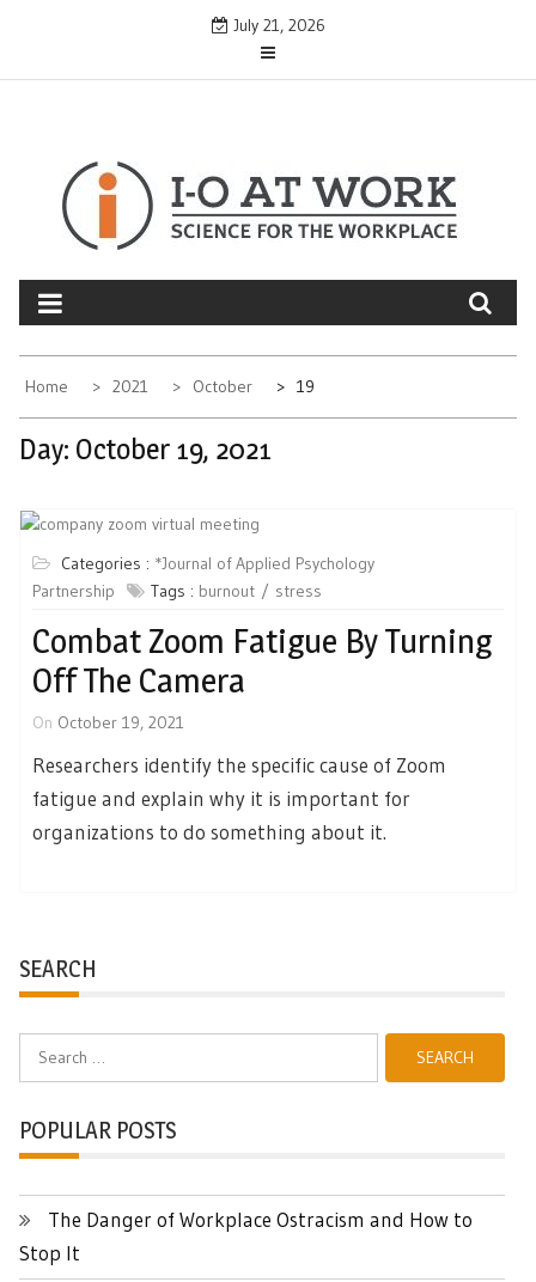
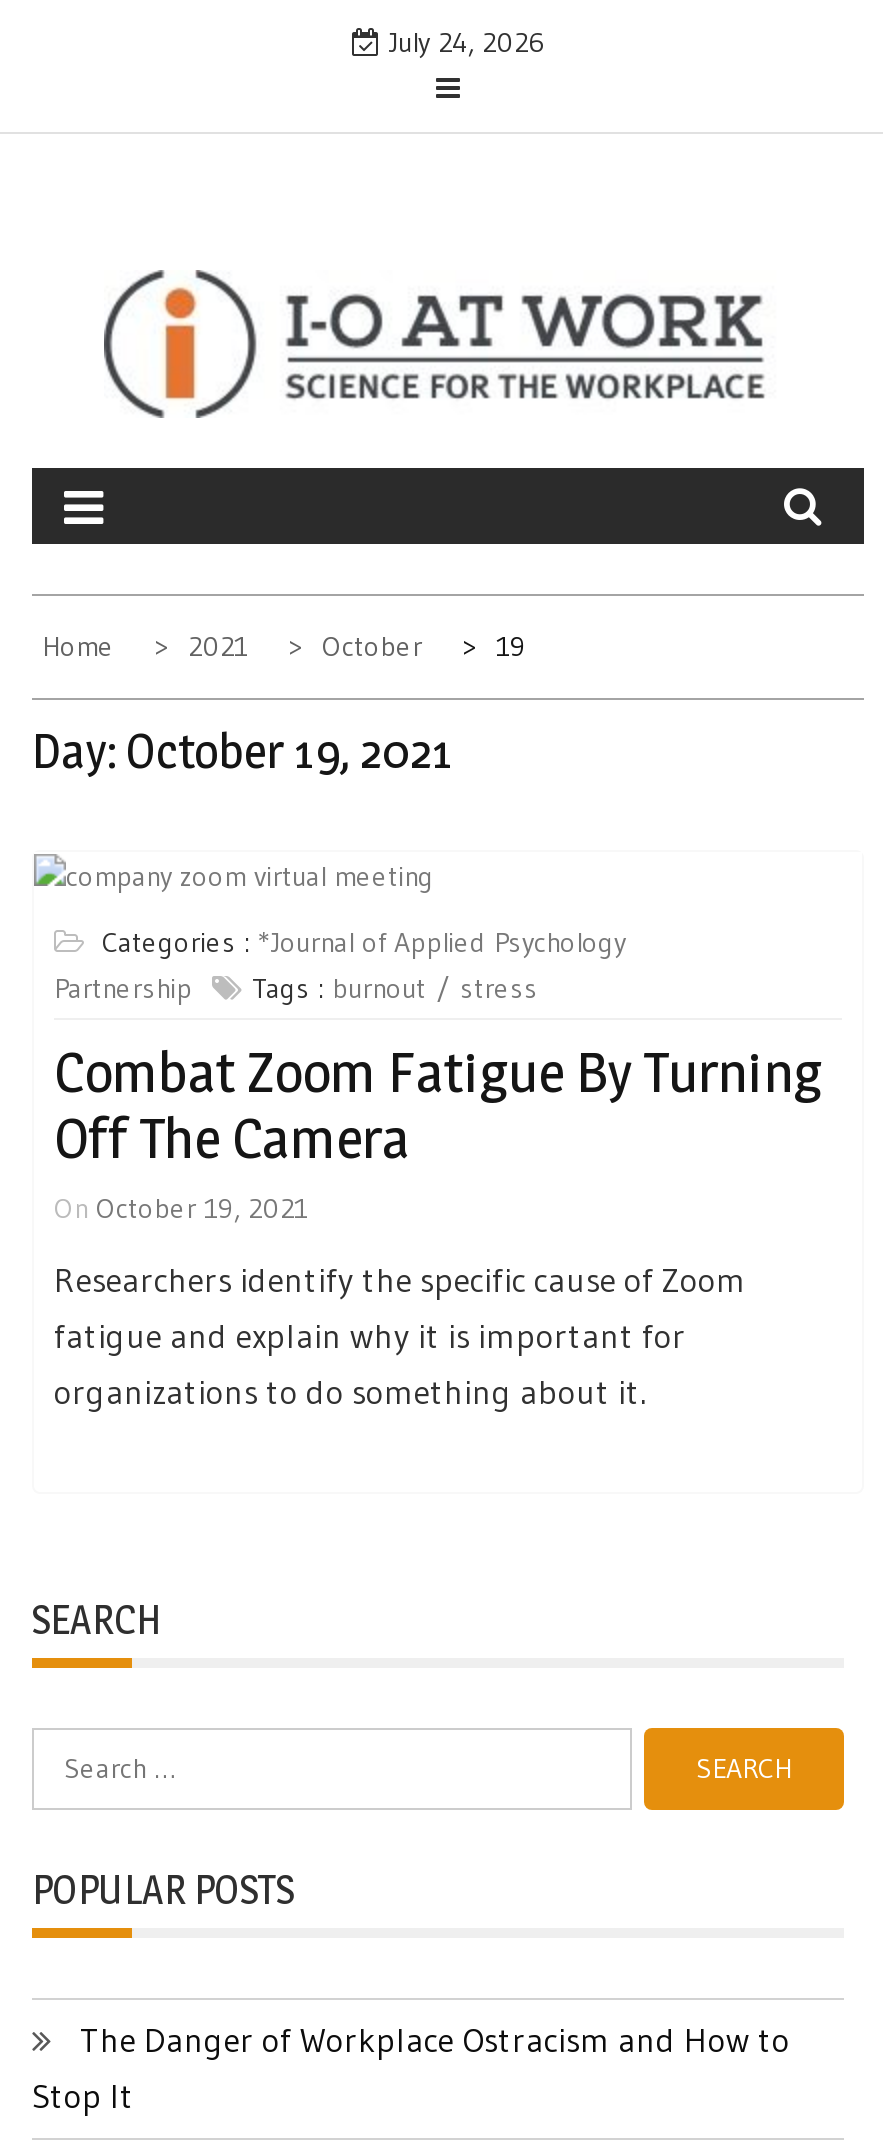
[228,14,325,36] July 21, 2026 -> [380,24,544,60] July 24, 2026

